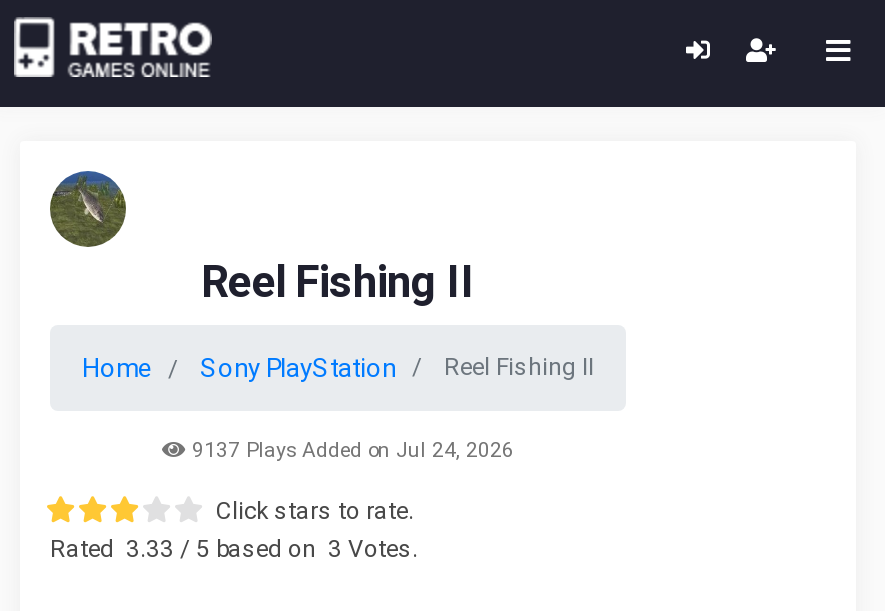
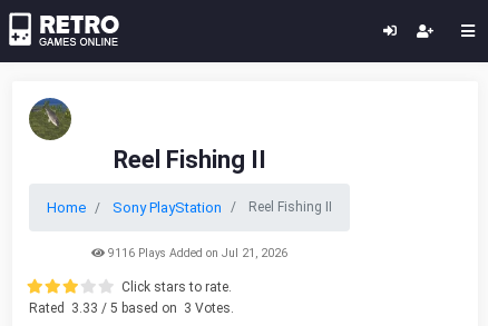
[186,437,514,463] 9137 Plays Added on Jul 24, 2026 -> [105,246,287,260] 9116 Plays Added on Jul 21, 2026

